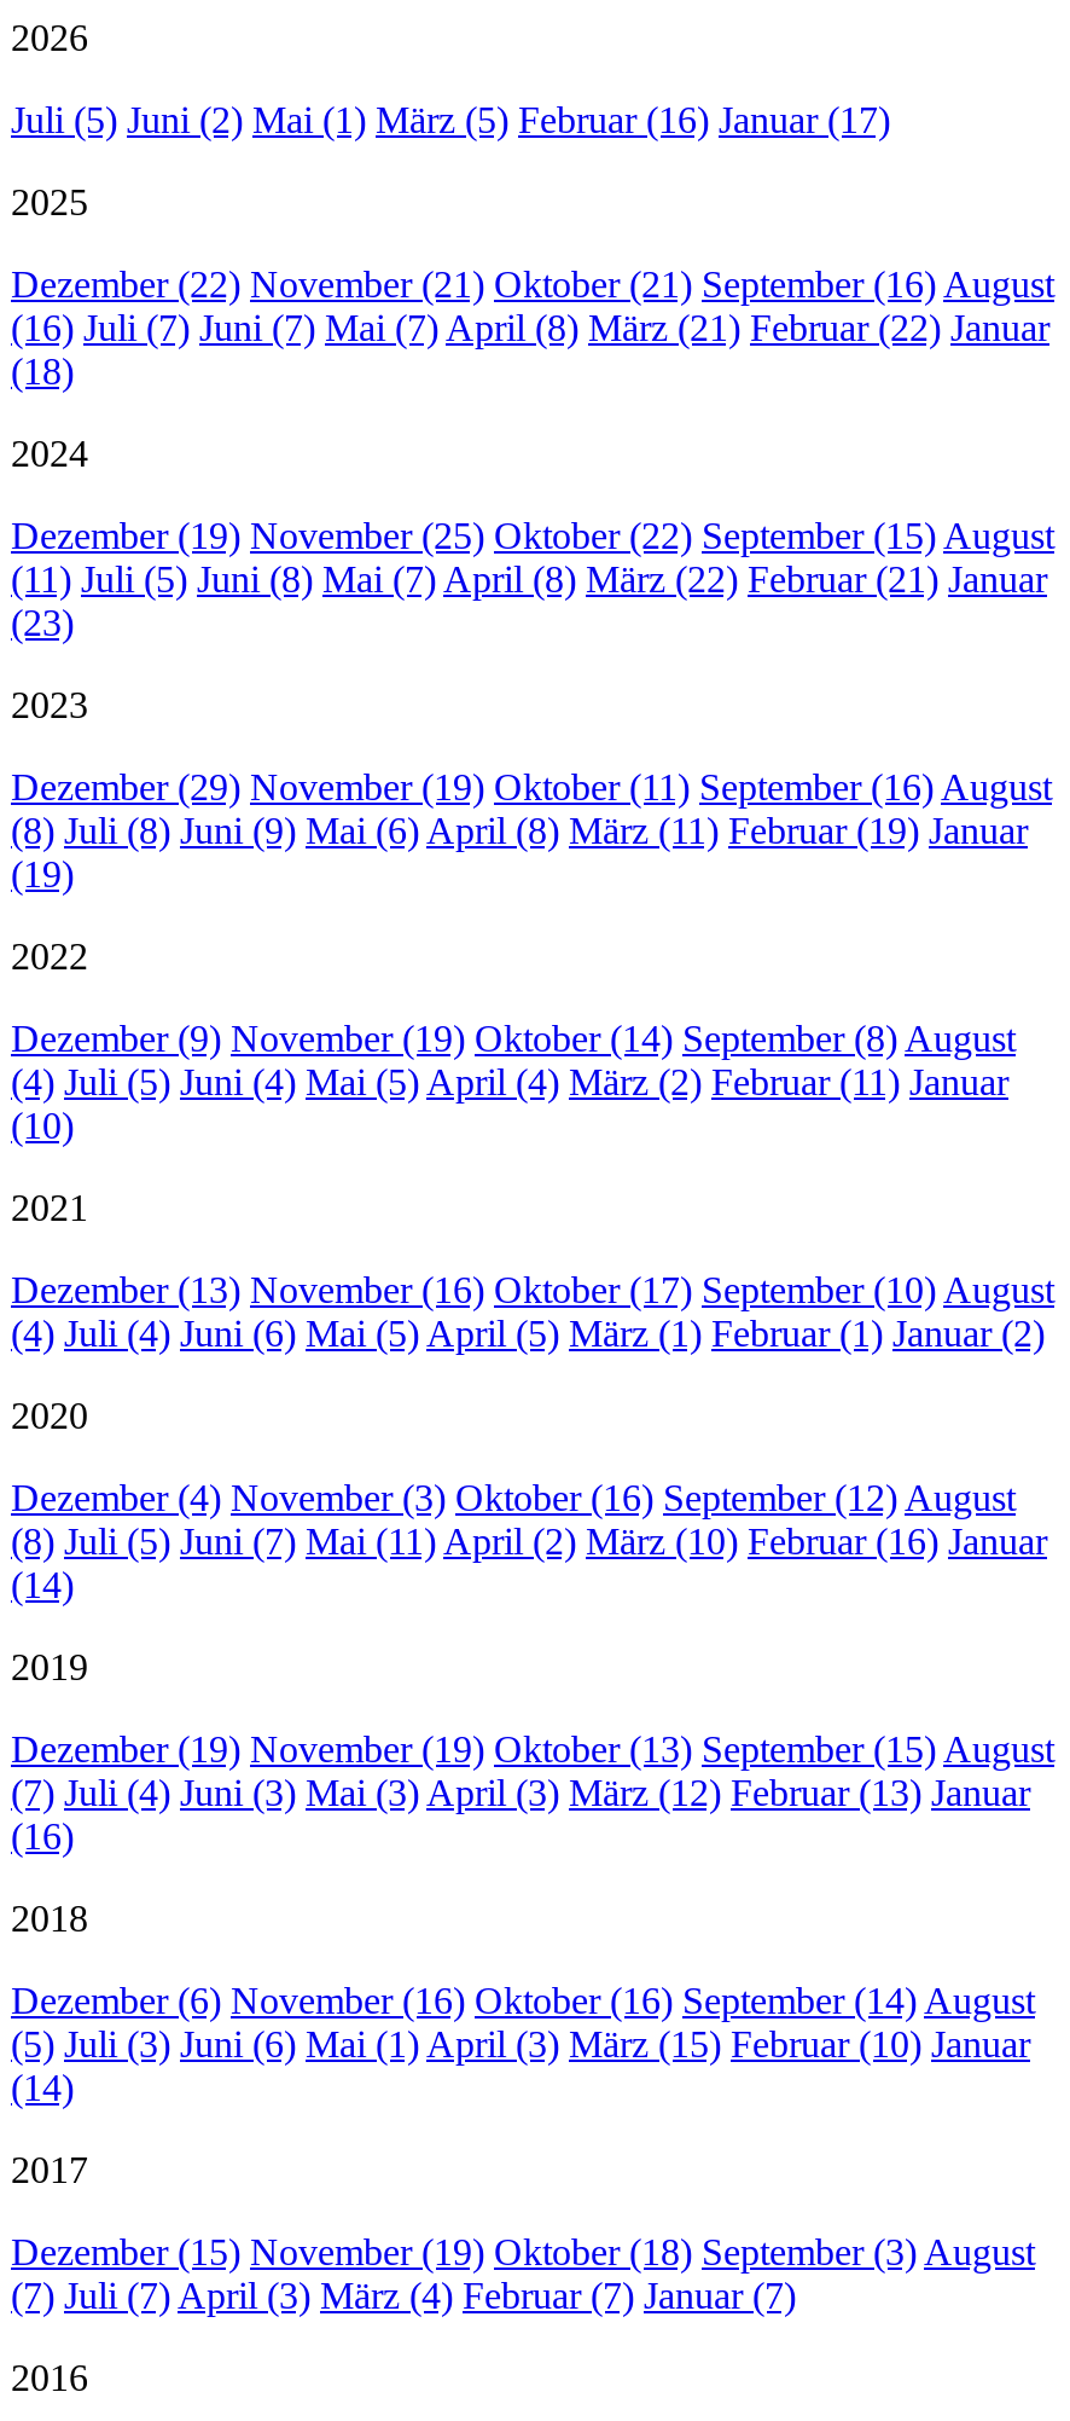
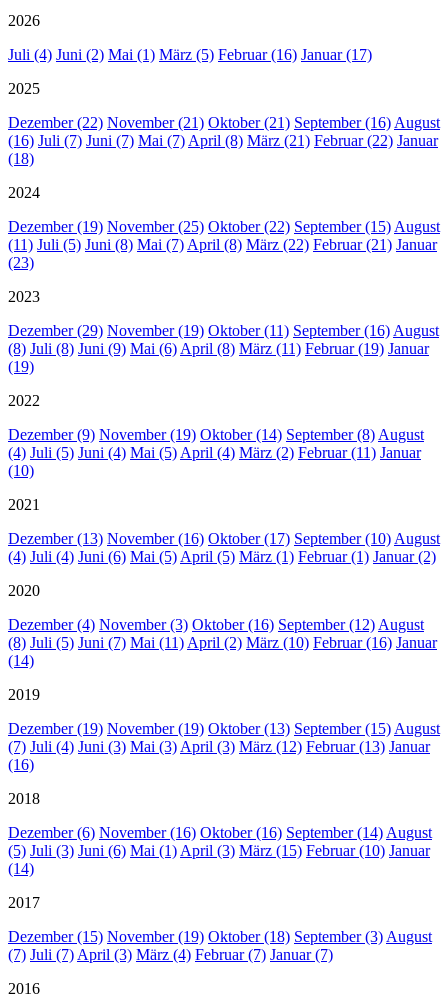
[11,100,890,141] Juli (5) Juni (2) Mai (1) März (5) Februar (16) Januar (17) -> [8,46,372,63] Juli (4) Juni (2) Mai (1) März (5) Februar (16) Januar (17)

